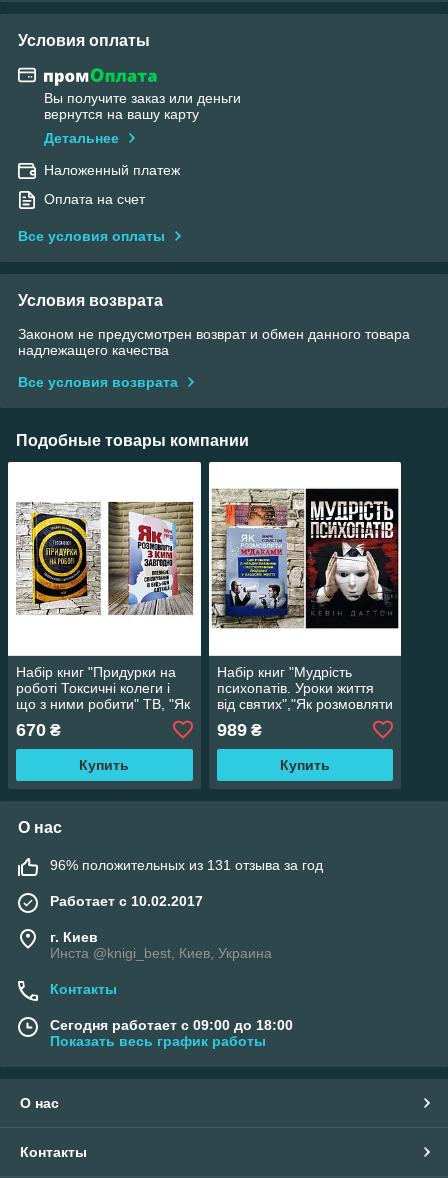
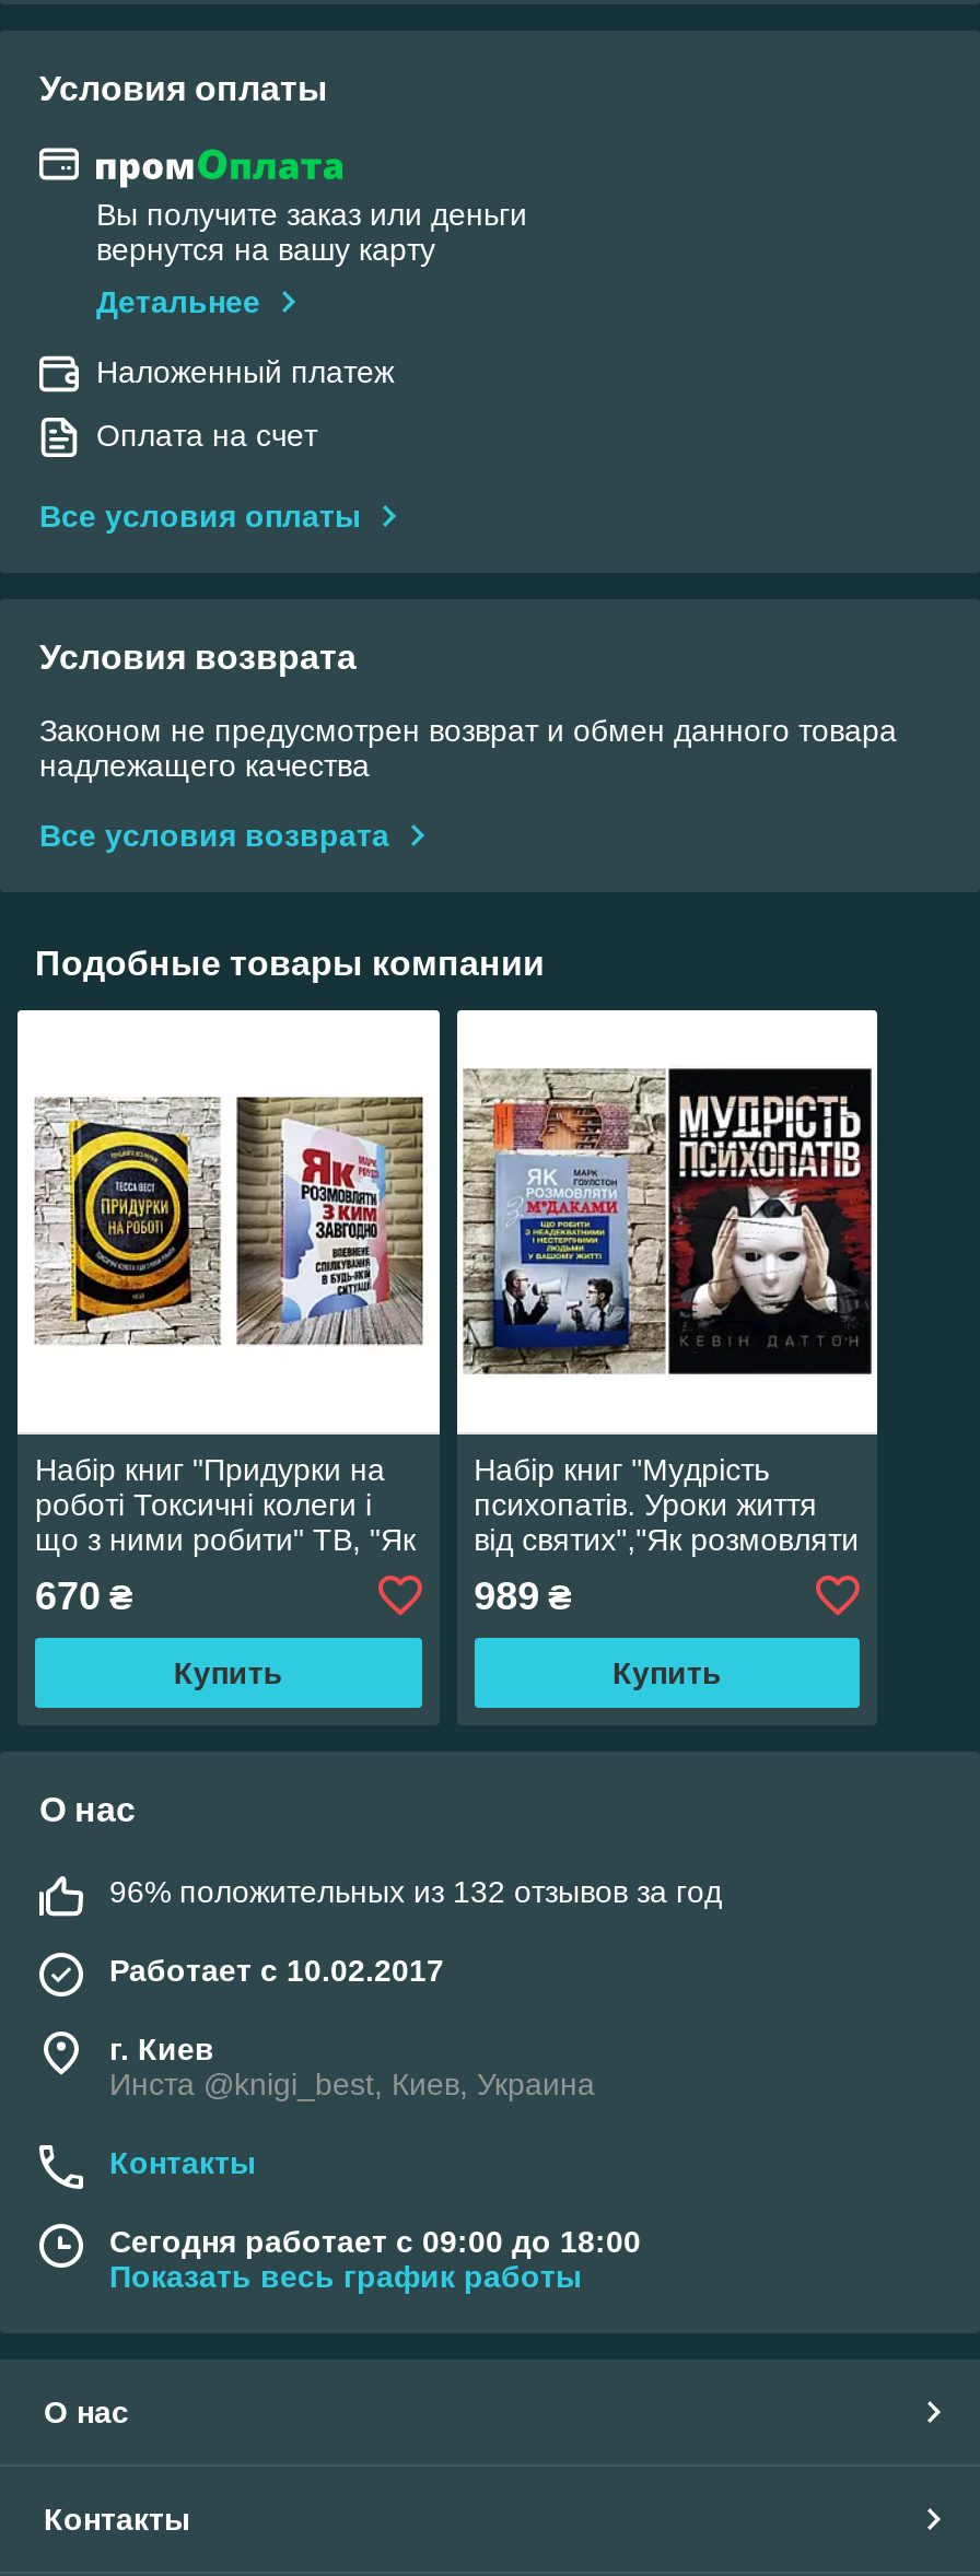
[50,857,323,873] 96% положительных из 131 отзыва за год -> [109,1874,722,1909] 96% положительных из 132 отзывов за год

